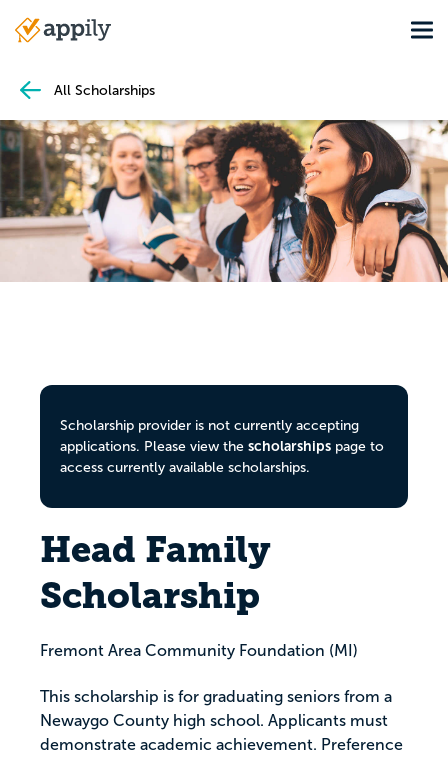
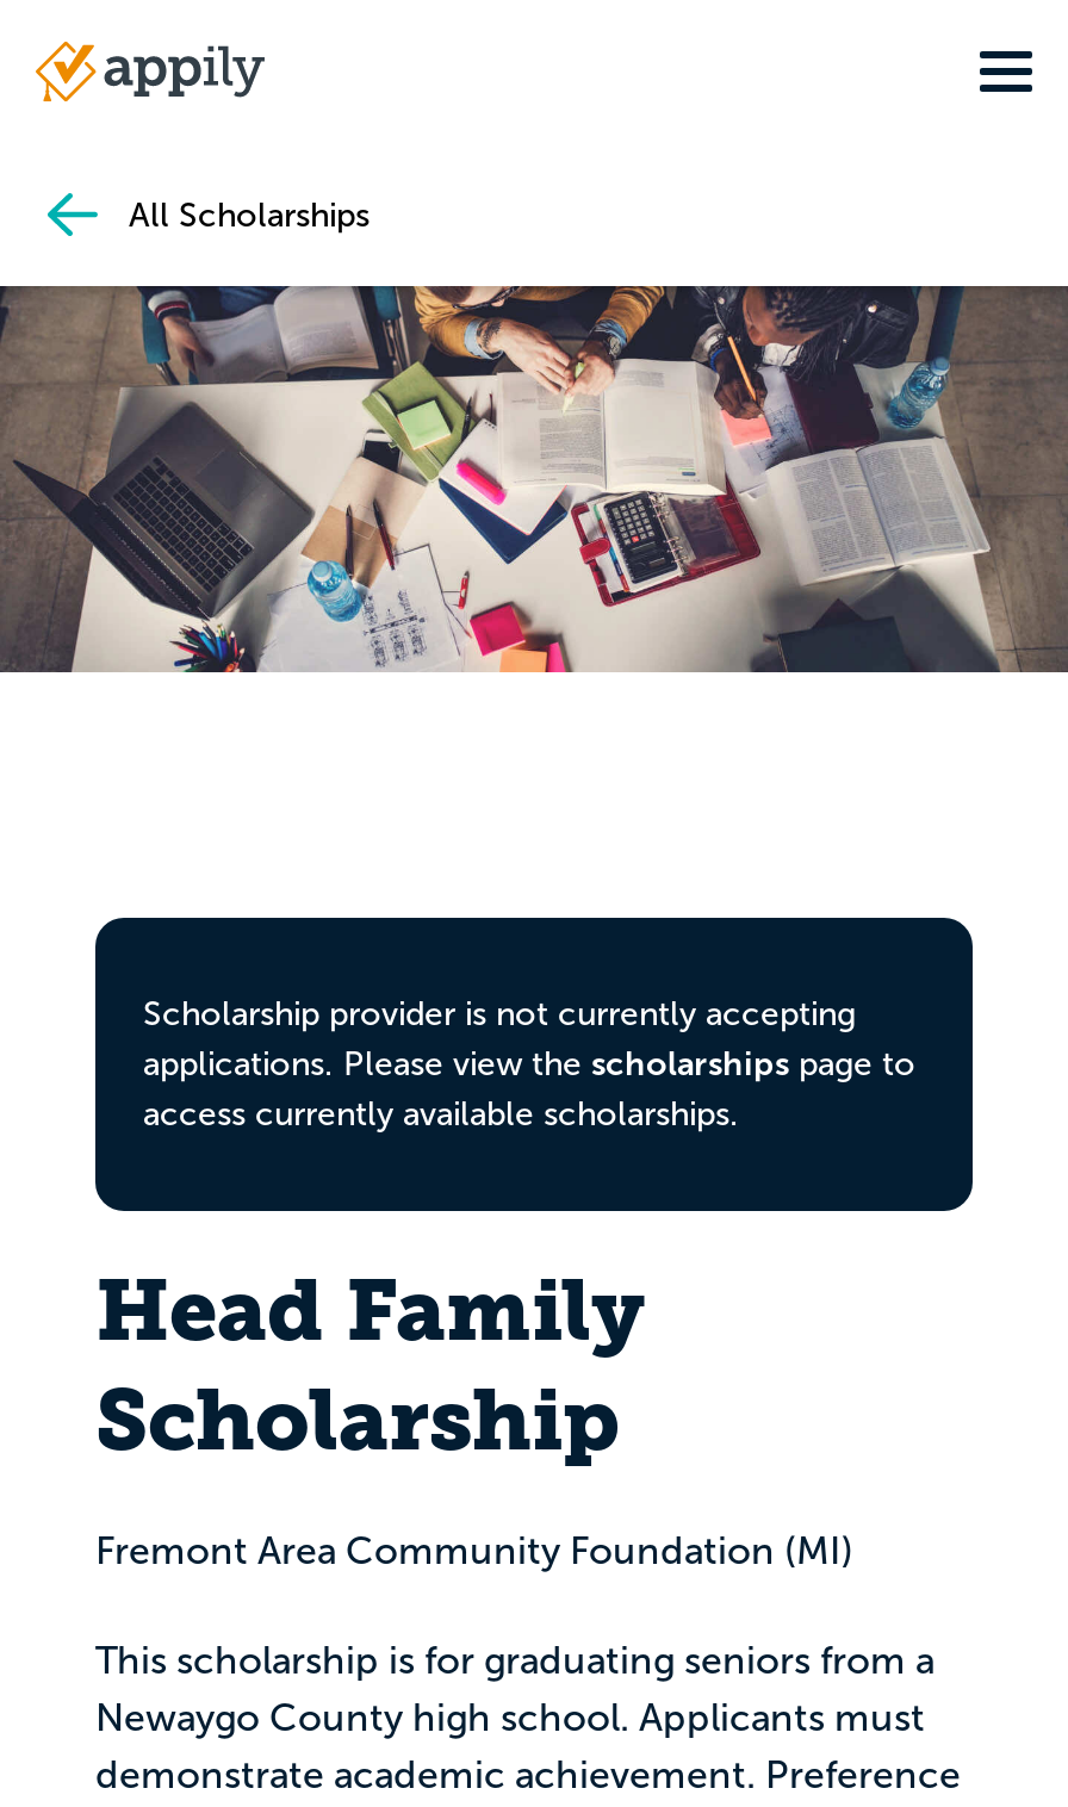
[3,119,445,283] [image] -> [7,284,1061,675] [image]

